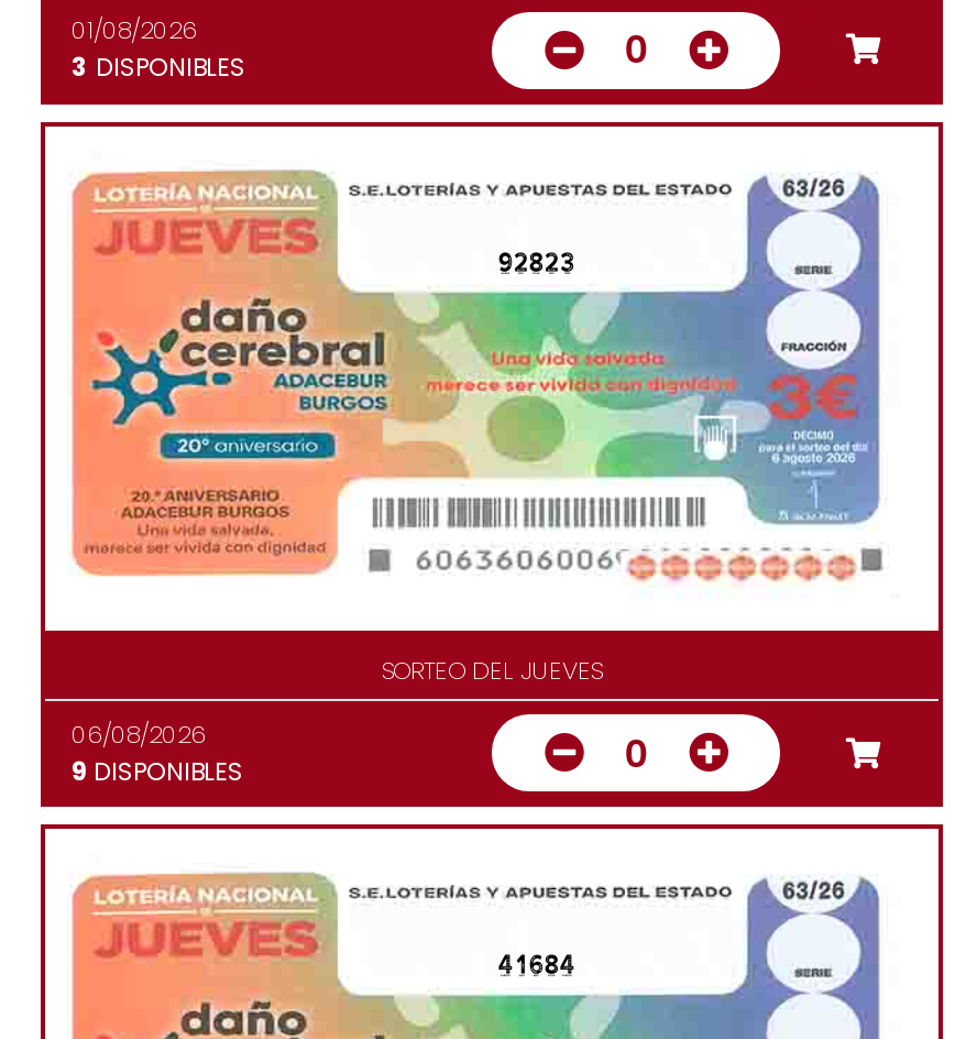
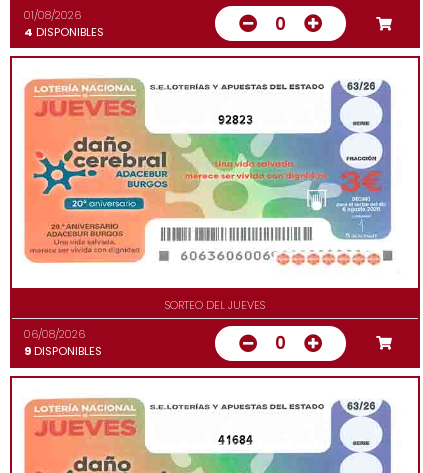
[72,50,245,85] 3 DISPONIBLES -> [24,24,104,40] 4 DISPONIBLES

